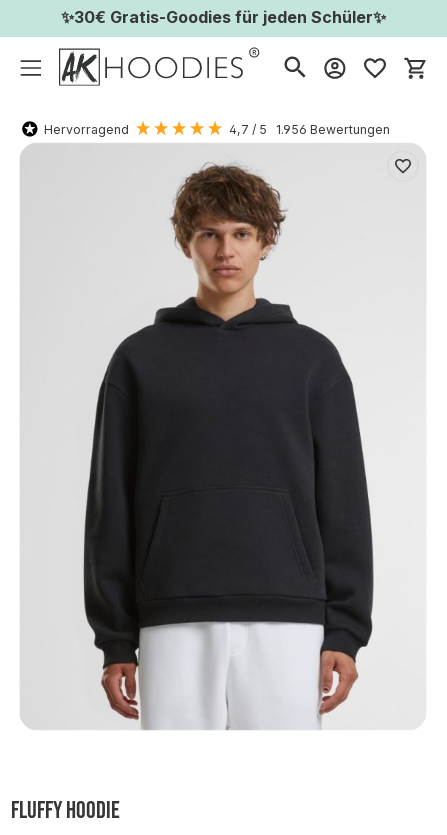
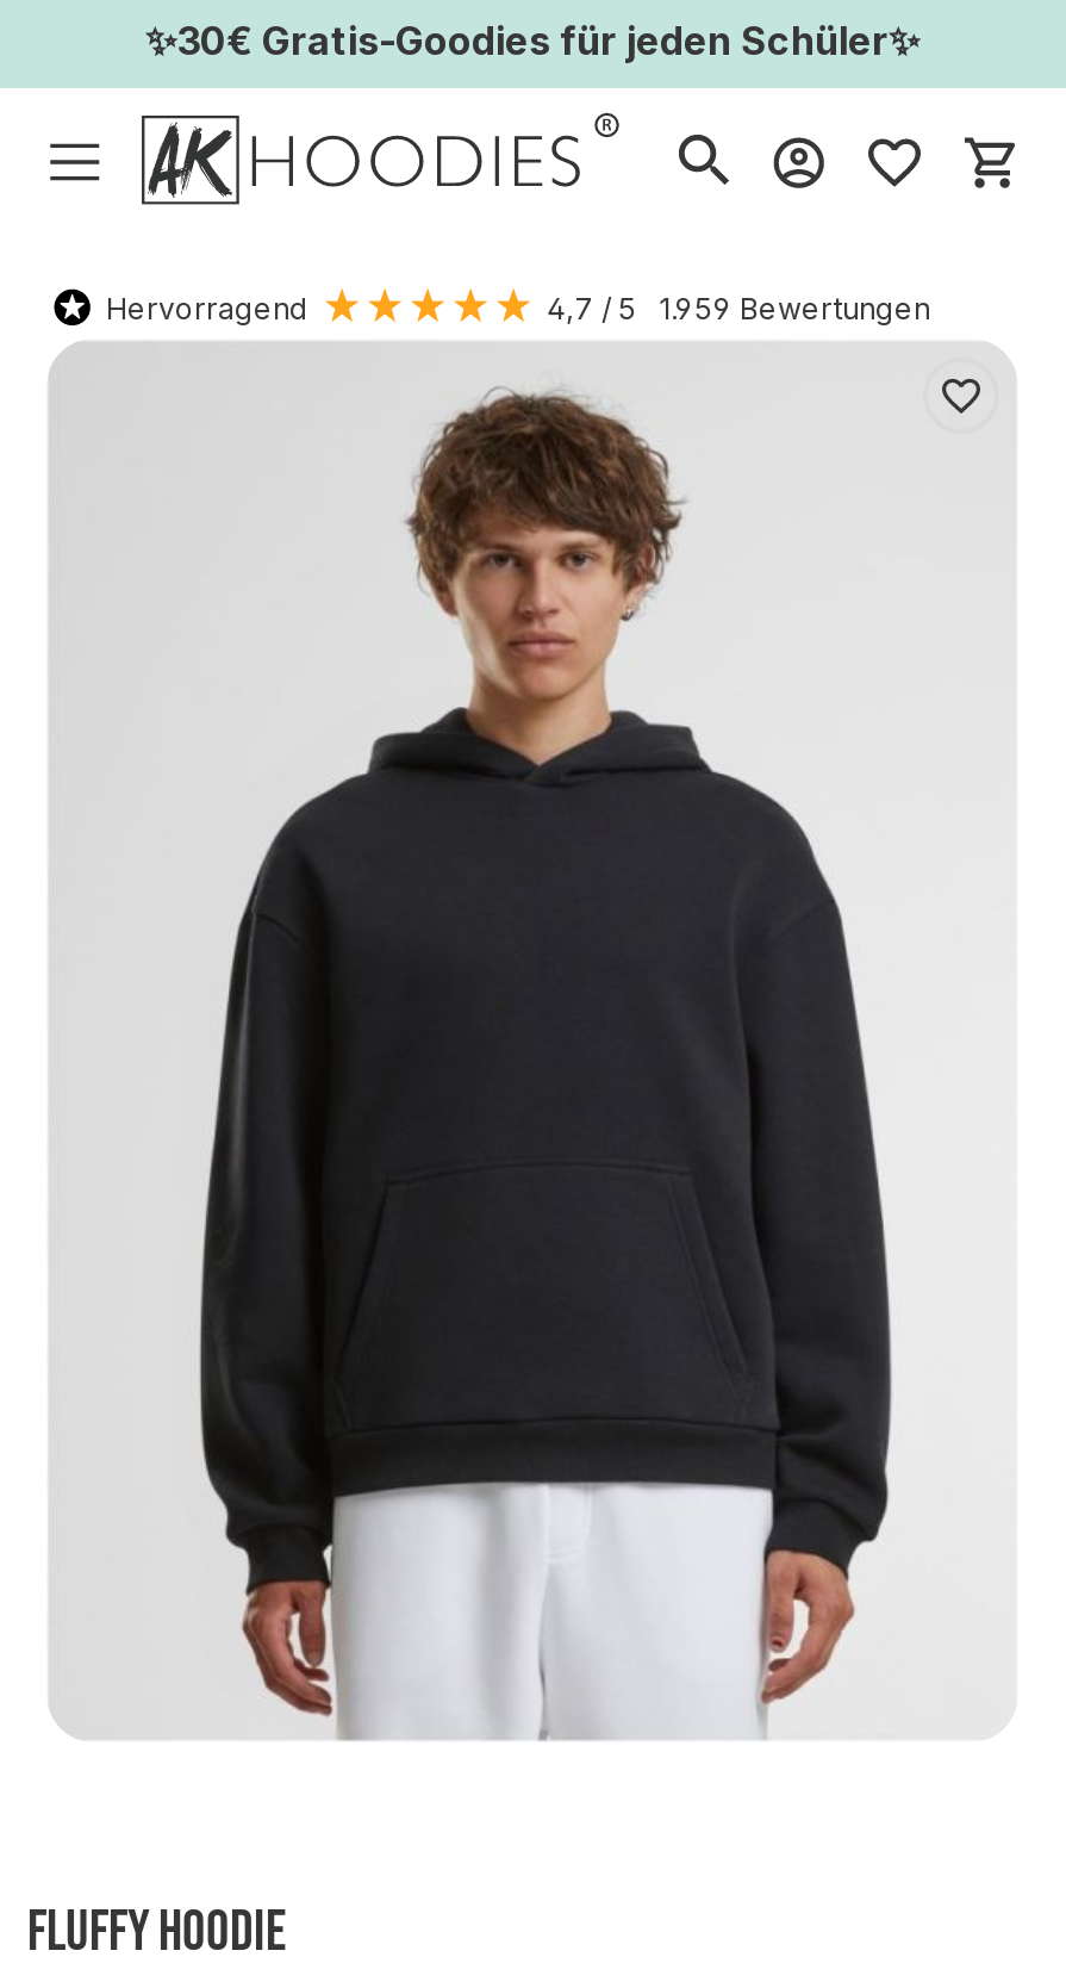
[229,122,390,137] 4,7 / 5 1.956 Bewertungen -> [547,290,930,326] 4,7 / 5 1.959 Bewertungen

